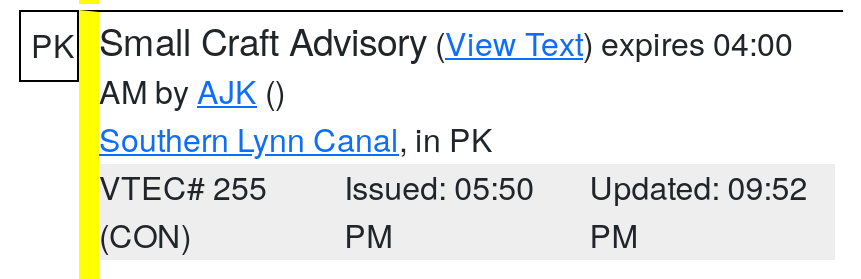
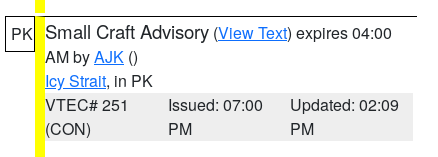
[99,116,493,210] Southern Lynn Canal, in PK | VTEC# 255 -> [45,69,153,116] Icy Strait, in PK | VTEC# 251
[344,164,534,210] Issued: 05:50 -> [168,93,263,116] Issued: 07:00
[589,164,807,210] Updated: 09:52 -> [290,93,399,116] Updated: 02:09

